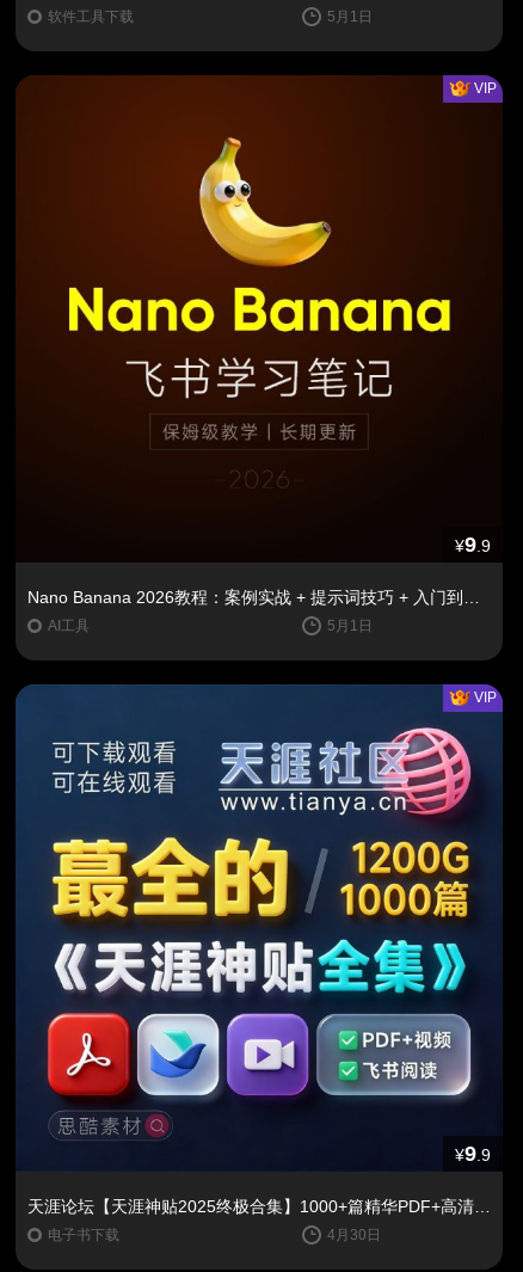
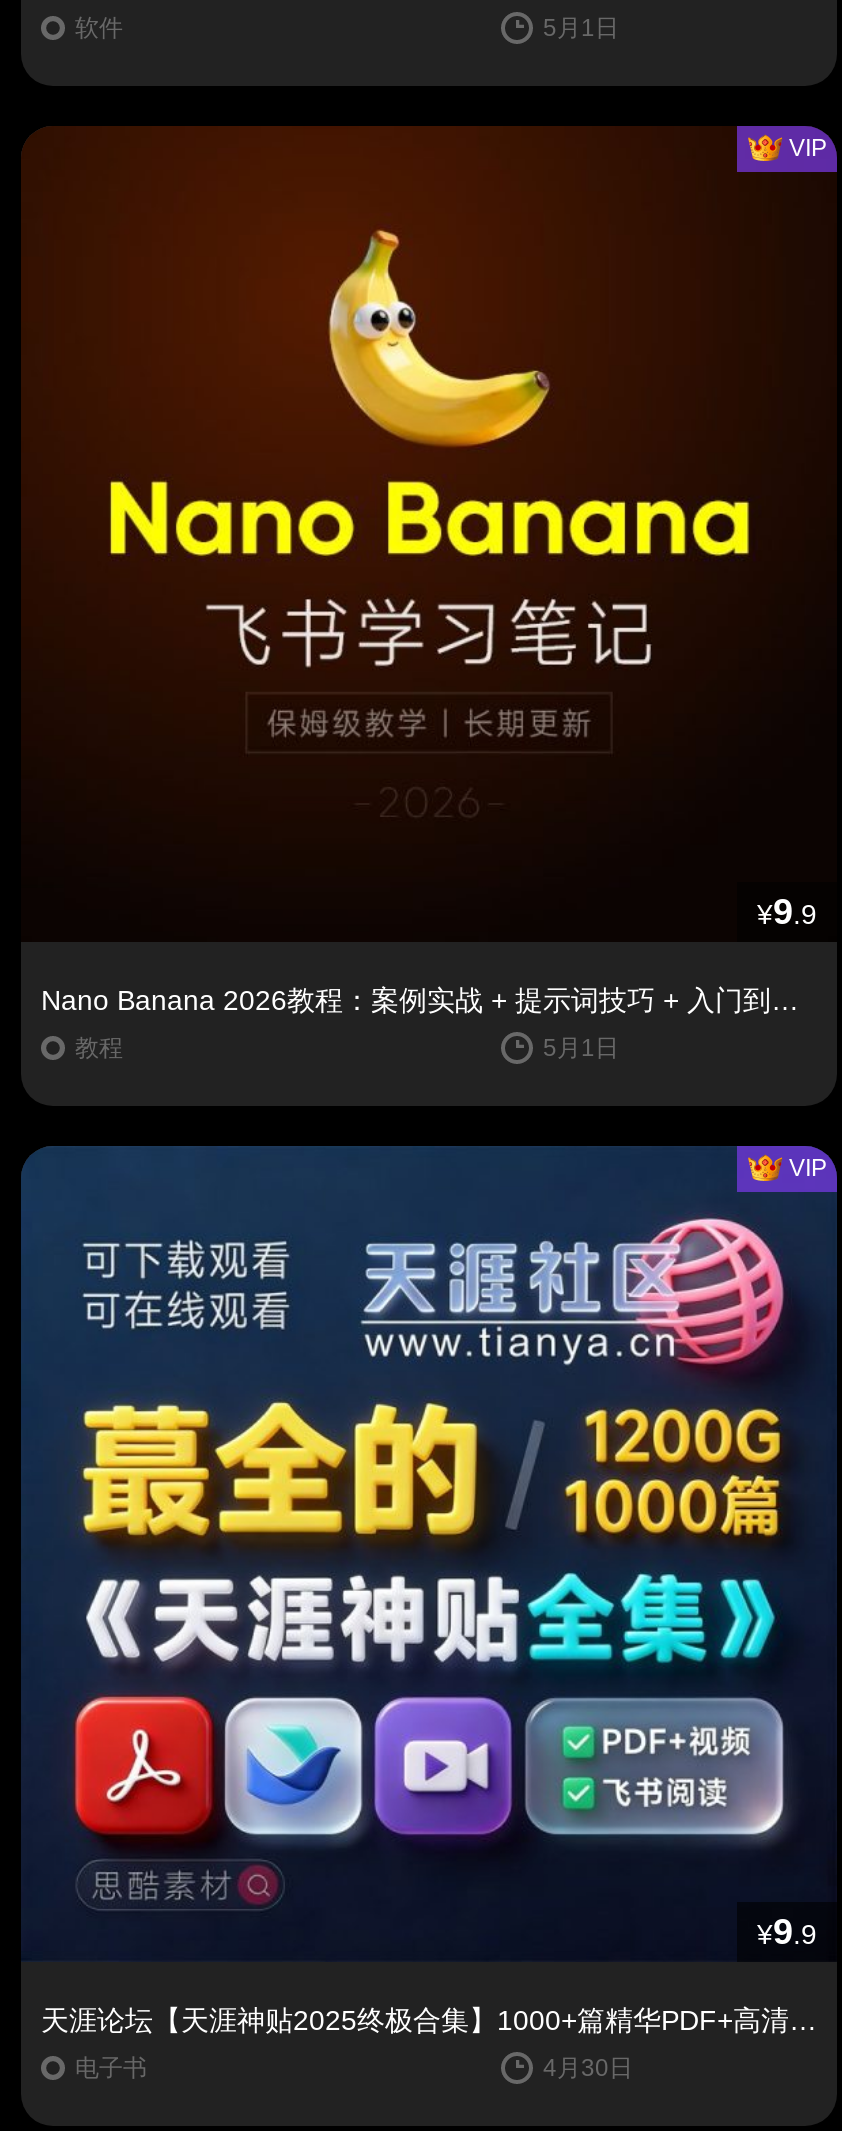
[48,8,134,25] 软件工具下载 -> [75,14,123,42] 软件
[48,617,90,634] AI工具 -> [75,1034,123,1062] 教程
[48,1227,119,1243] 电子书下载 -> [75,2054,147,2082] 电子书

